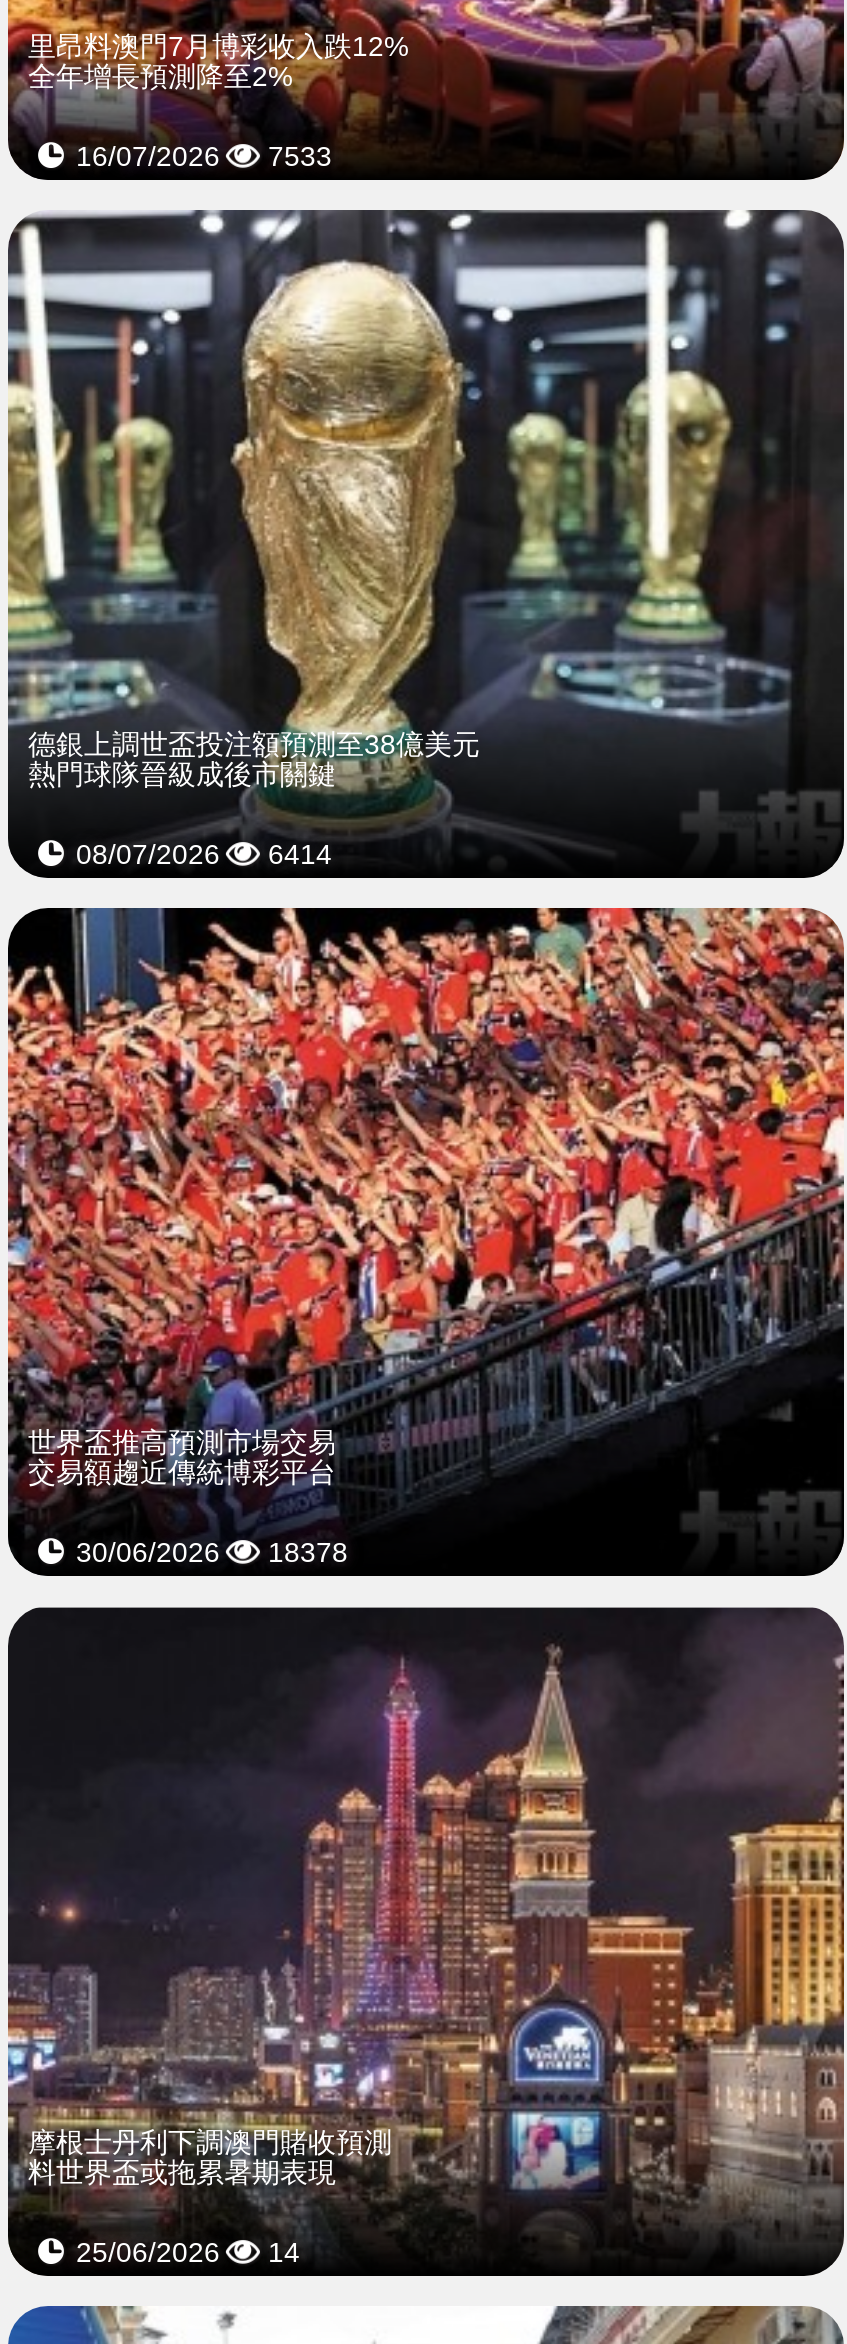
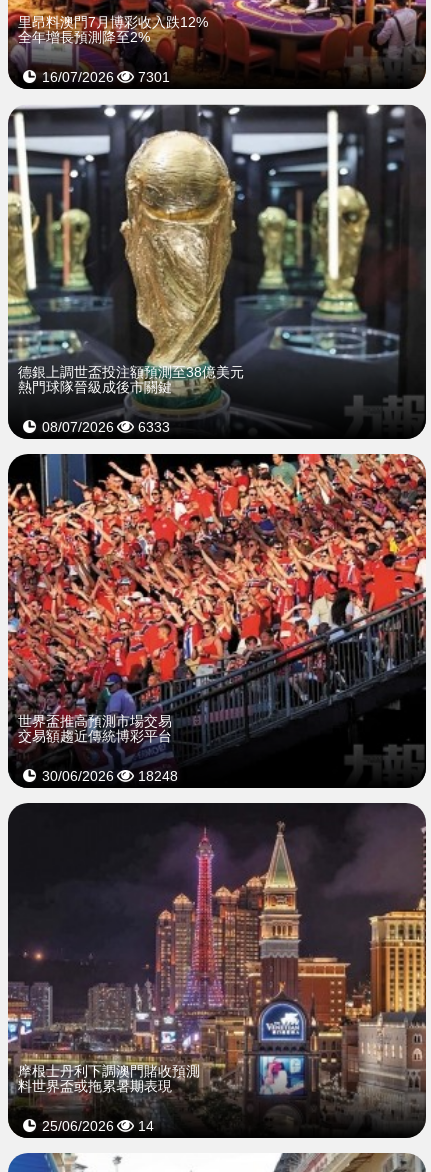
[76,139,332,171] 16/07/2026 7533 -> [42,69,170,85] 16/07/2026 7301
[76,838,332,870] 08/07/2026 6414 -> [42,419,170,435] 08/07/2026 6333
[76,1536,348,1568] 30/06/2026 18378 -> [42,768,178,784] 30/06/2026 18248

